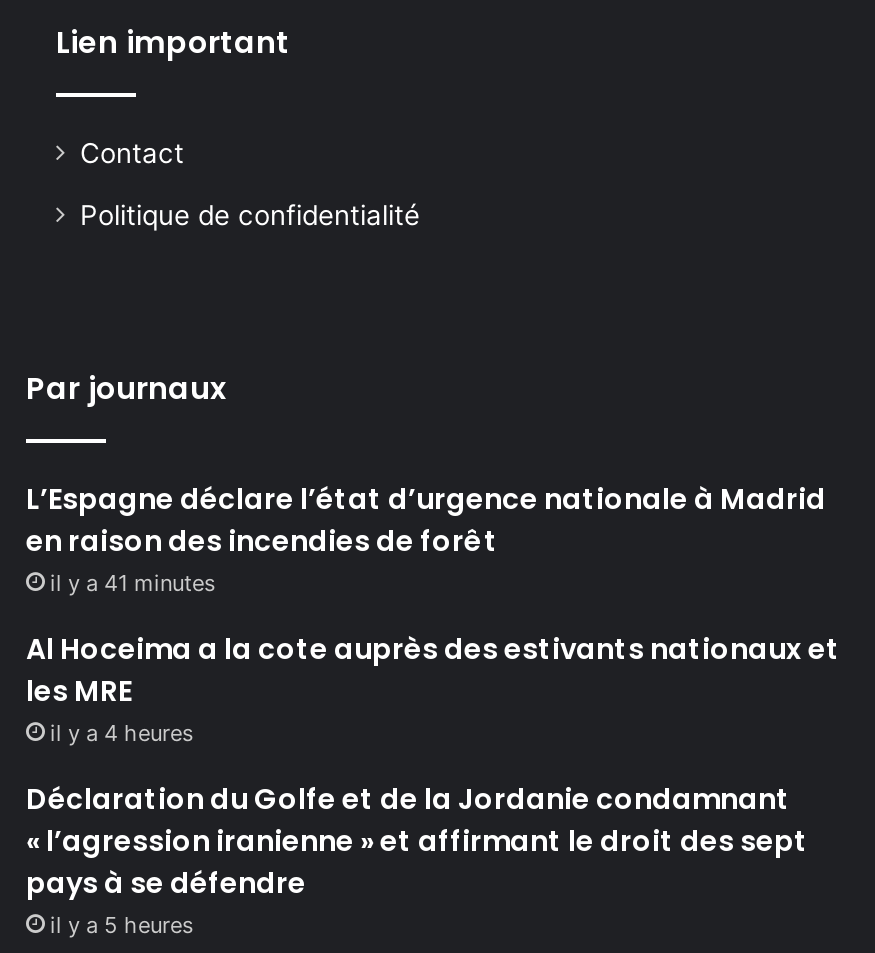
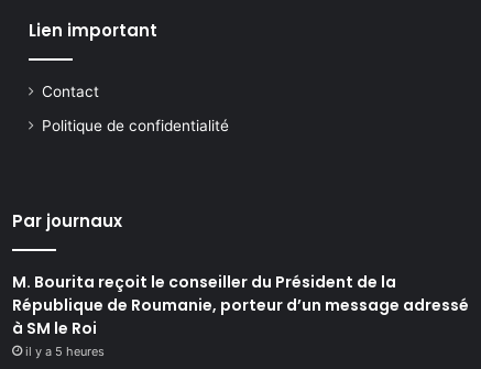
[26,479,840,903] L’Espagne déclare l’état d’urgence nationale à Madrid | en raison des incendies de forêt | il y a 41 minutes | Al Hoceima a la cote auprès des estivants nationaux et | les MRE | il y a 4 heures | Déclaration du Golfe et de la Jordanie condamnant | « l’agression iranienne » et affirmant le droit des sept | pays à se défendre -> [12,271,469,339] M. Bourita reçoit le conseiller du Président de la | République de Roumanie, porteur d’un message adressé | à SM le Roi

